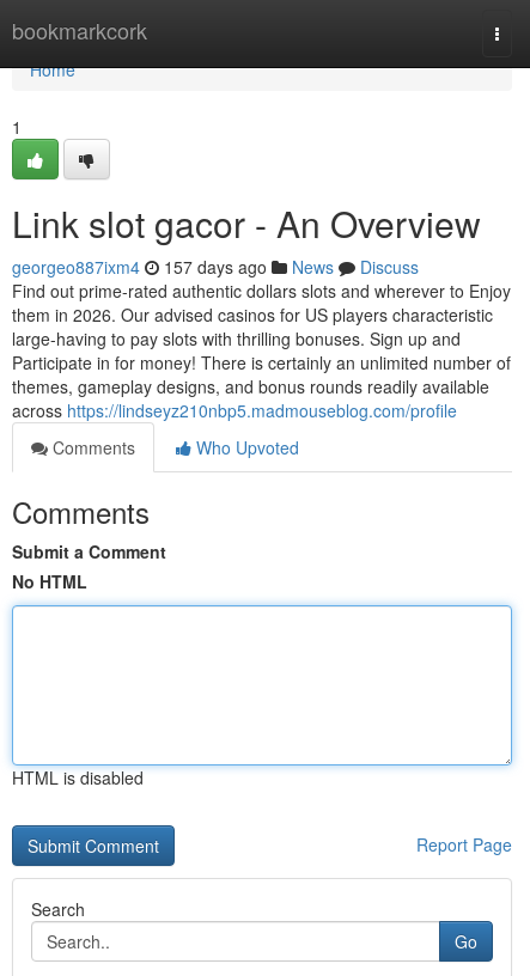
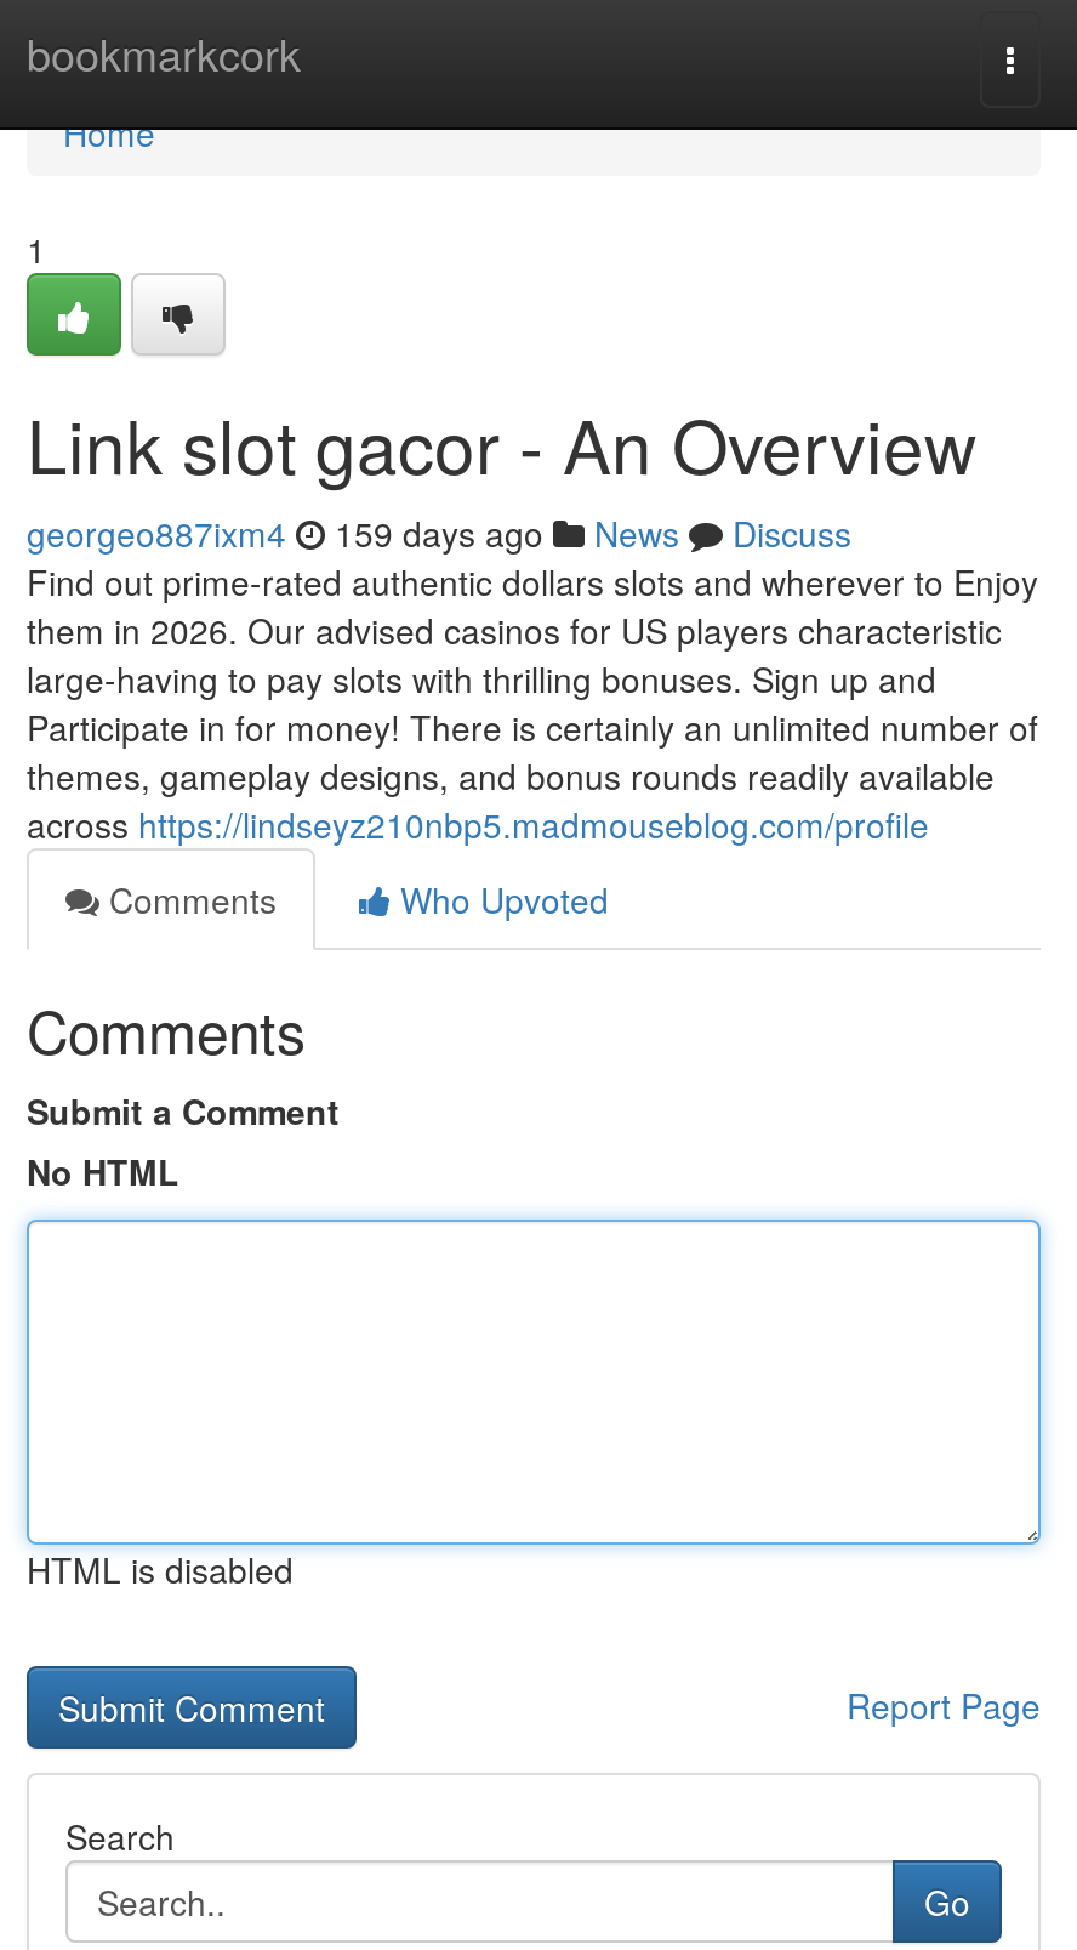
[12,255,419,279] georgeo887ixm4 157 days ago News Discuss -> [27,508,851,557] georgeo887ixm4 159 days ago News Discuss

